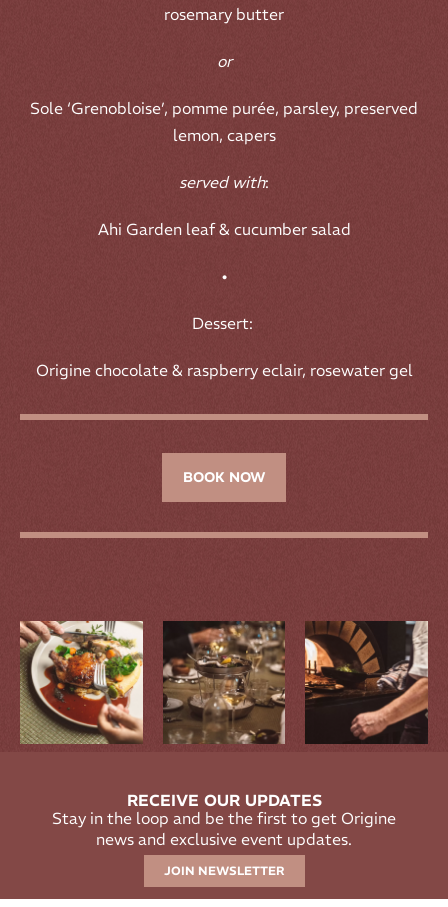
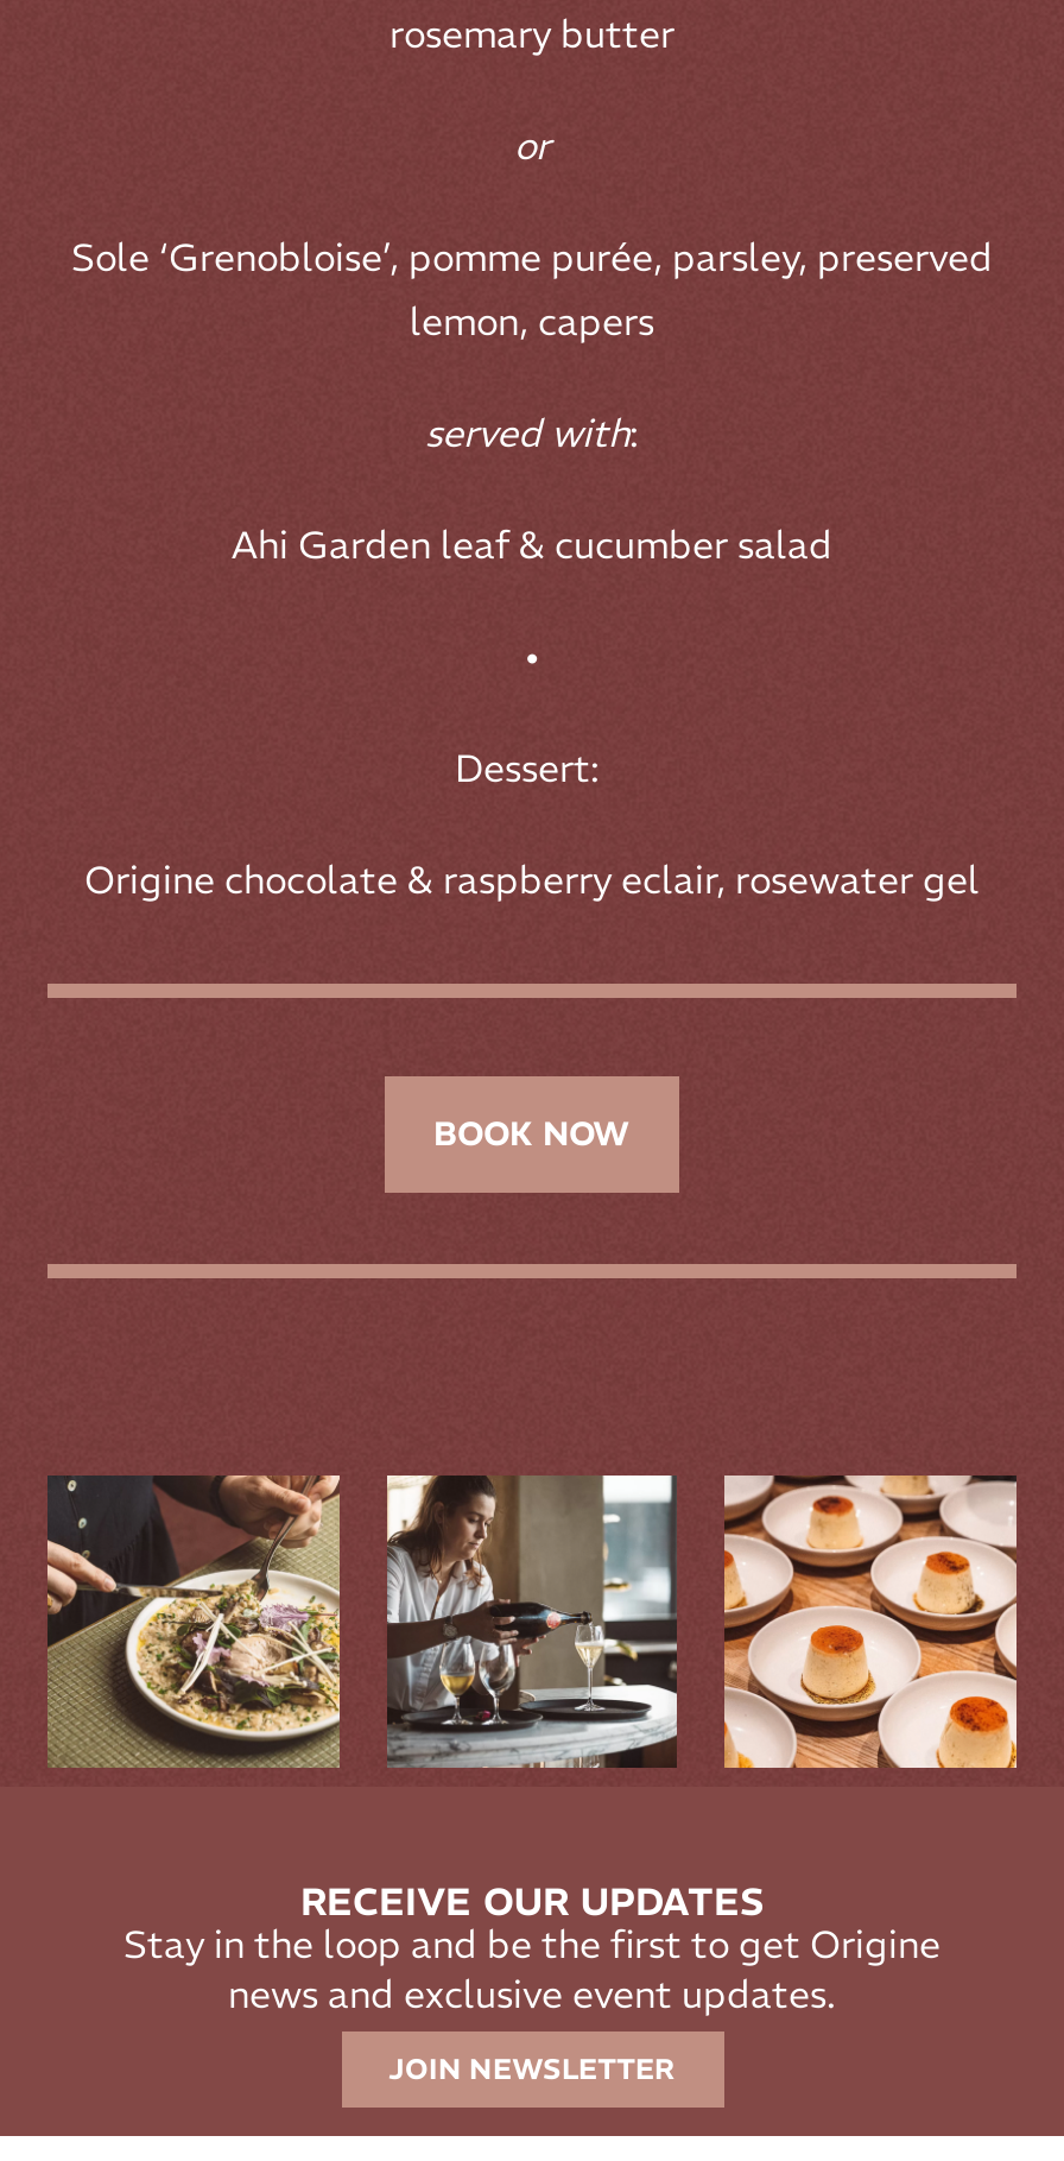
[19,620,144,744] [image] -> [45,1473,342,1770] [image]
[162,620,286,744] [image] -> [385,1473,677,1770] [image]
[304,620,429,745] [image] -> [722,1473,1019,1770] [image]

